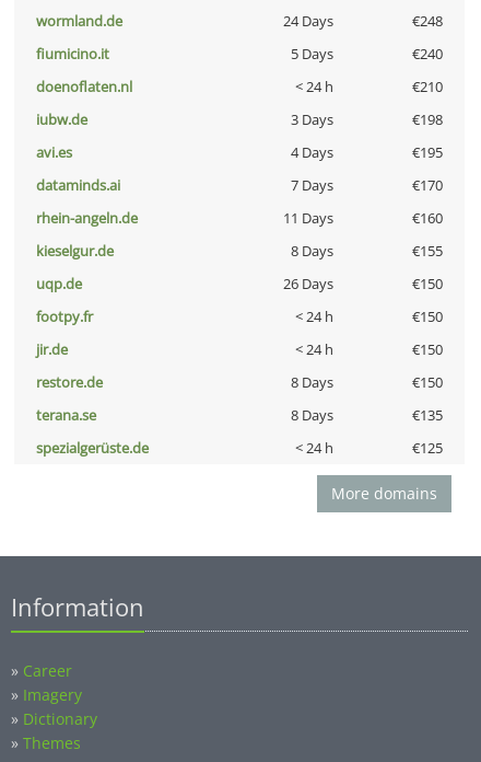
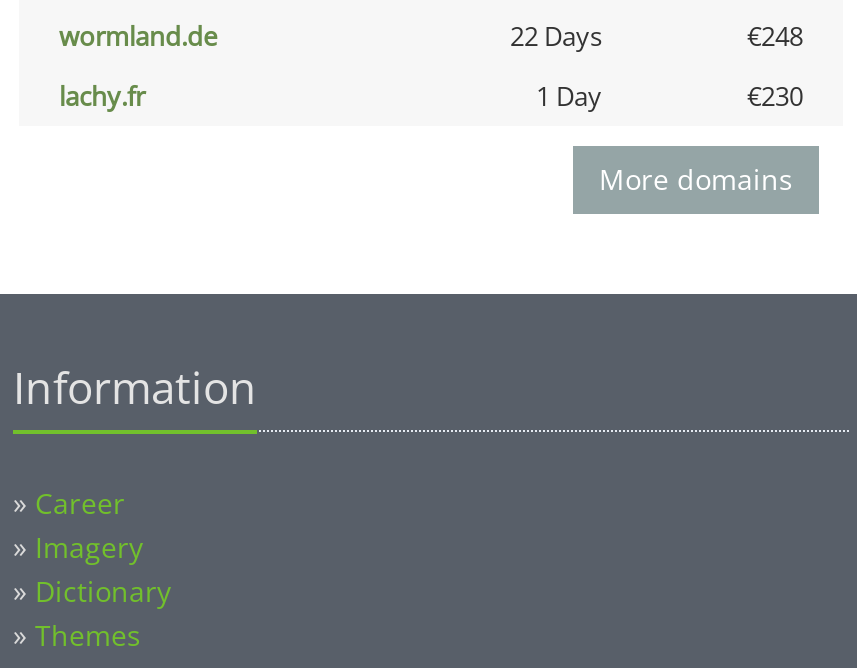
[283,10,333,30] 24 Days -> [510,17,602,53] 22 Days
[36,43,443,457] fiumicino.it | 5 Days | €240 | doenoflaten.nl | < 24 h | €210 | iubw.de | 3 Days | €198 | avi.es | 4 Days | €195 | dataminds.ai | 7 Days | €170 | rhein-angeln.de | 11 Days | €160 | kieselgur.de | 8 Days | €155 | uqp.de | 26 Days | €150 | footpy.fr | < 24 h | €150 | jir.de | < 24 h | €150 | restore.de | 8 Days | €150 | terana.se | 8 Days | €135 | spezialgerüste.de | < 24 h | €125 -> [59,77,803,113] lachy.fr | 1 Day | €230

